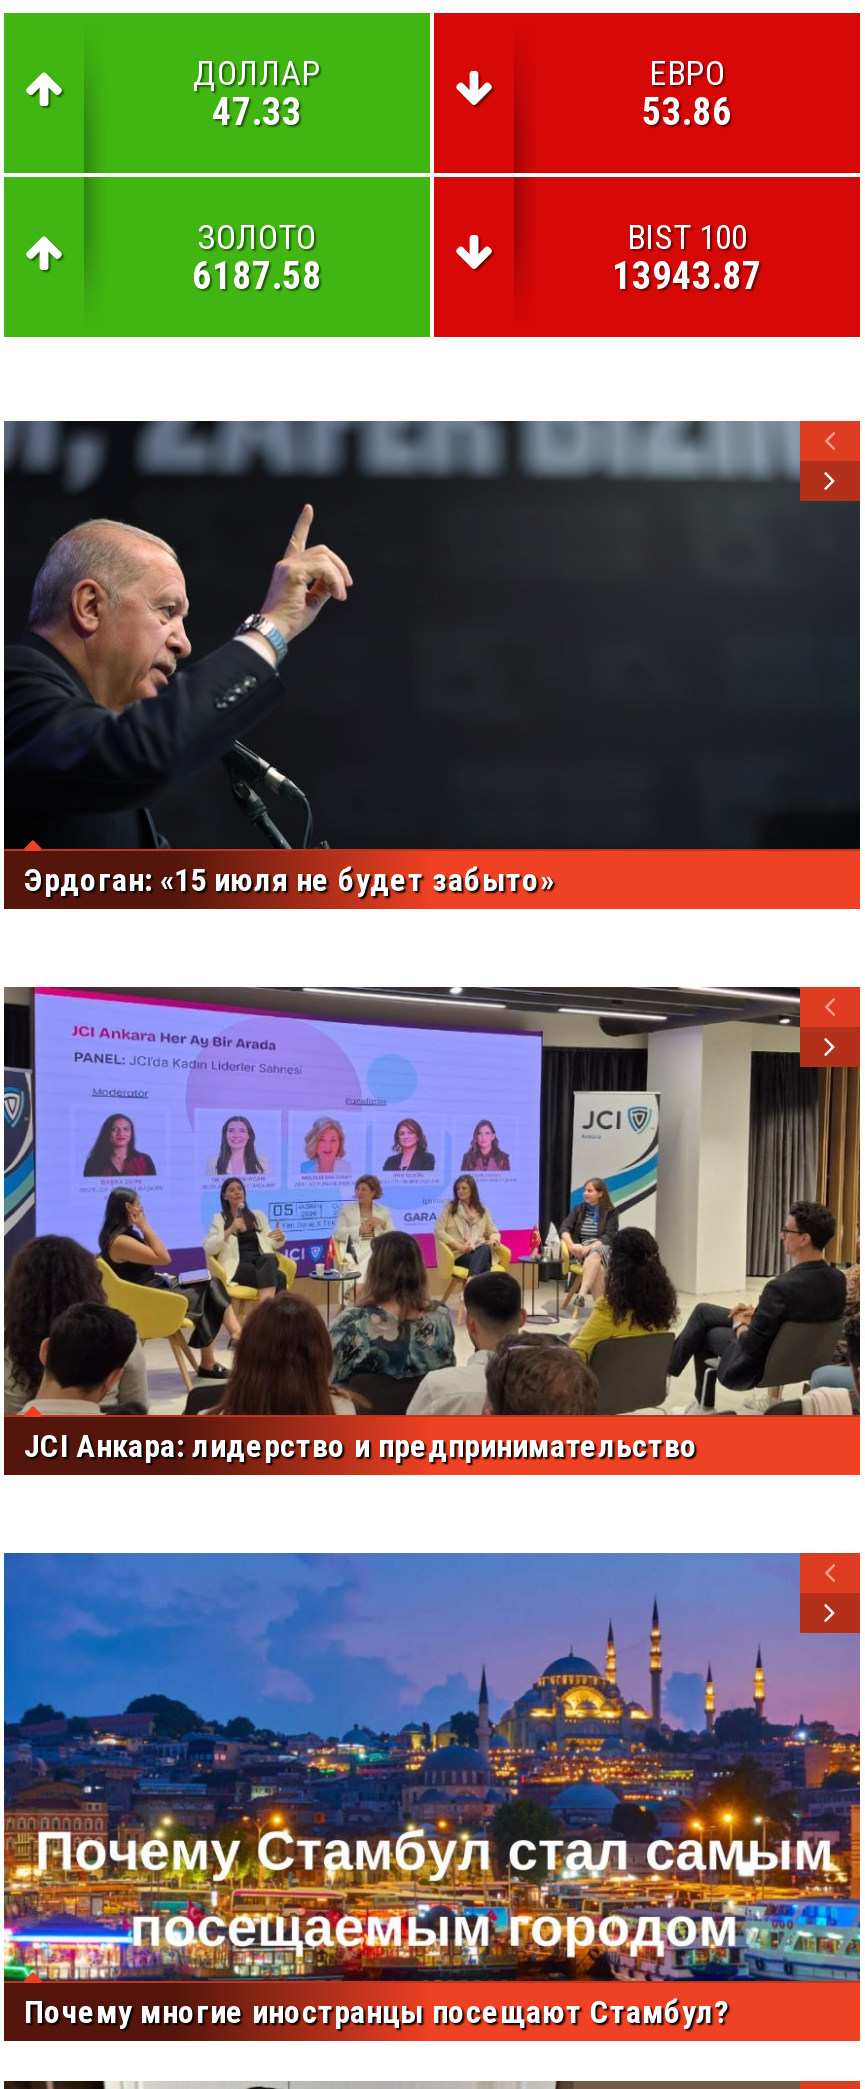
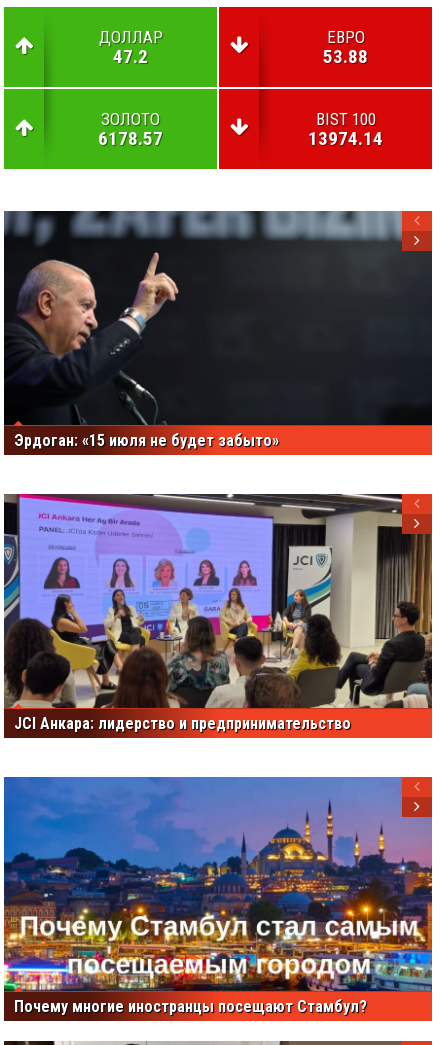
[212,89,302,135] 47.33 -> [113,45,148,68] 47.2
[642,89,732,135] 53.86 -> [323,45,368,68] 53.88
[192,253,322,299] 6187.58 -> [98,127,163,150] 6178.57
[612,253,762,299] 13943.87 -> [308,127,383,150] 13974.14

